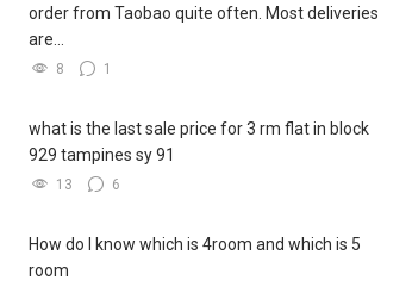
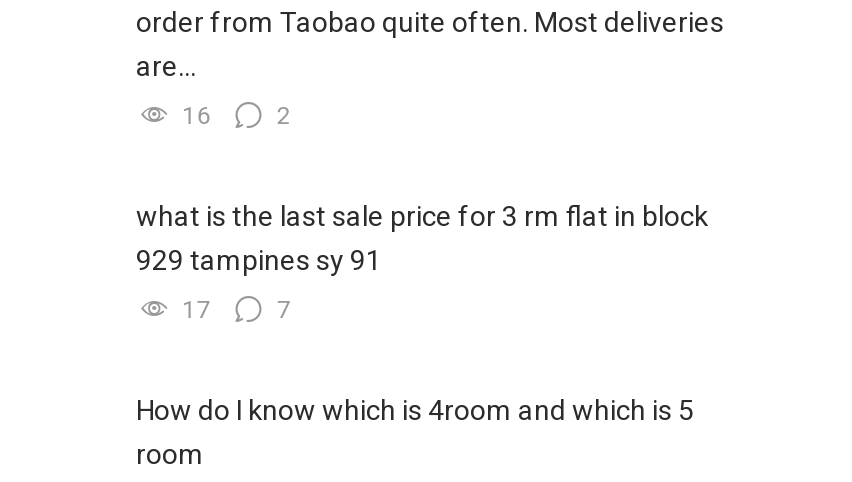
[56,61,65,78] 8 -> [182,103,210,131] 16
[104,61,112,78] 1 -> [277,103,291,131] 2
[56,177,73,193] 13 -> [182,297,210,325] 17
[112,177,121,193] 6 -> [277,297,291,325] 7

